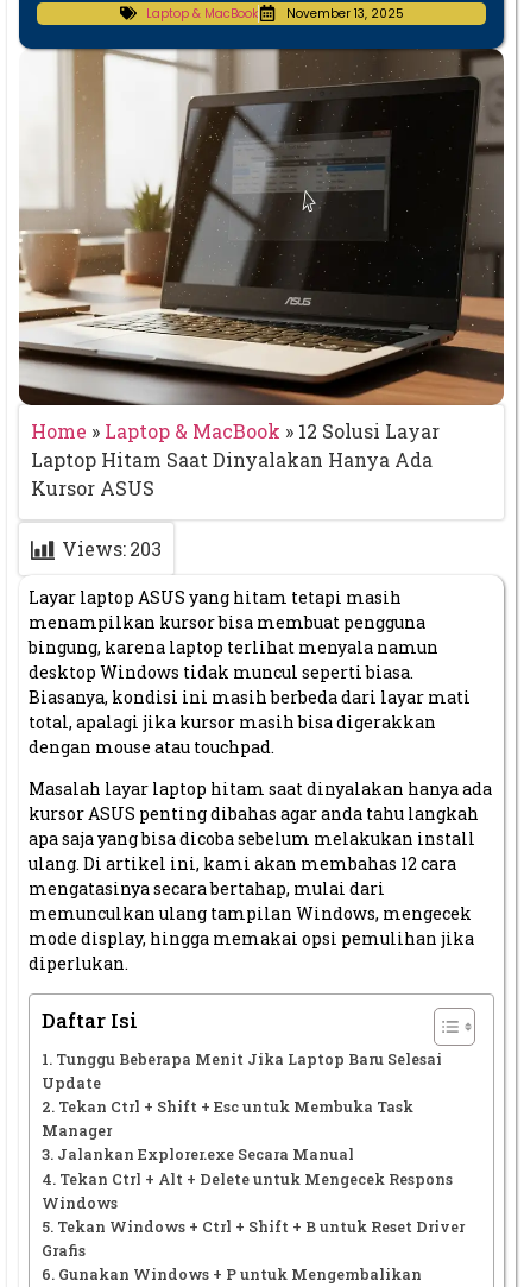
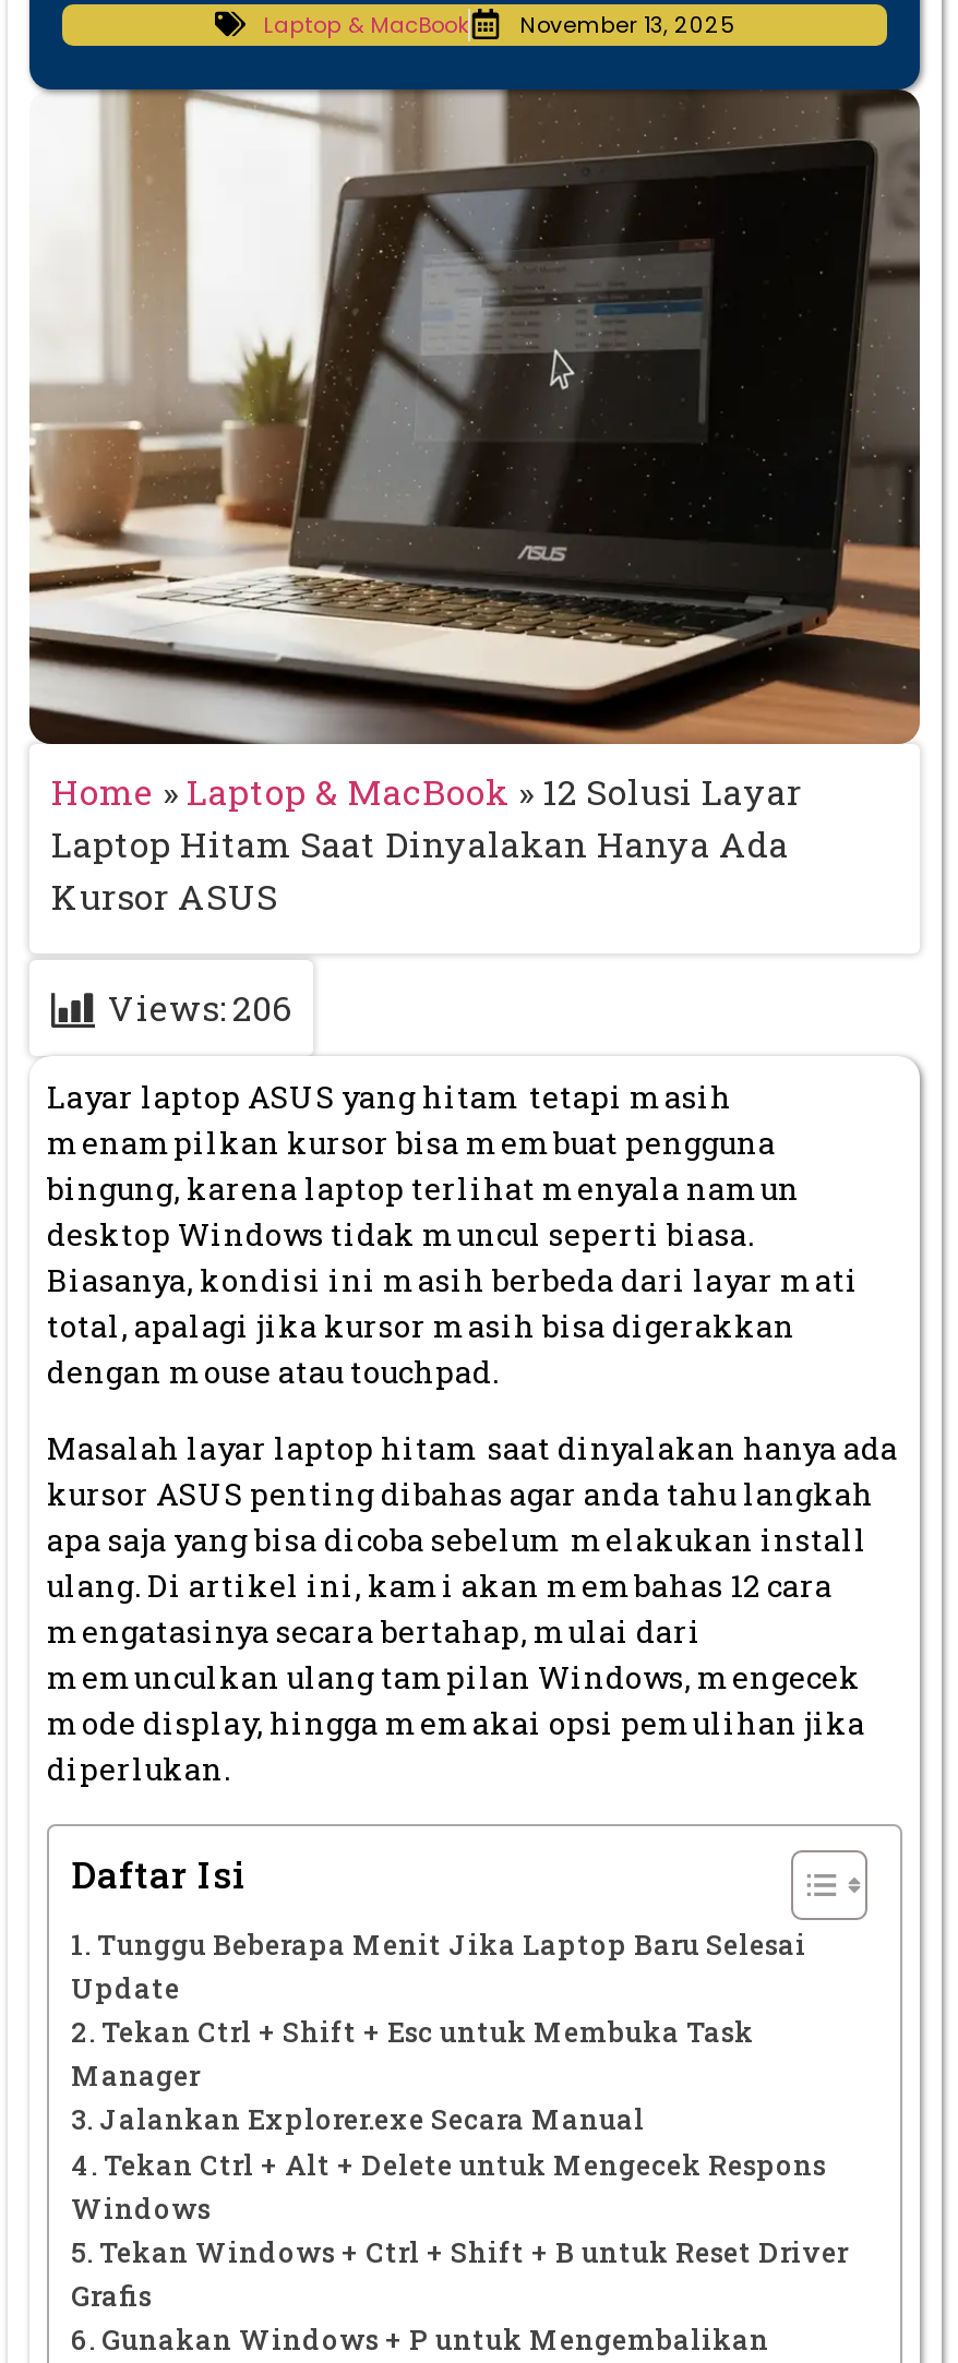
[62,536,162,561] Views: 203 -> [108,984,291,1030] Views: 206

